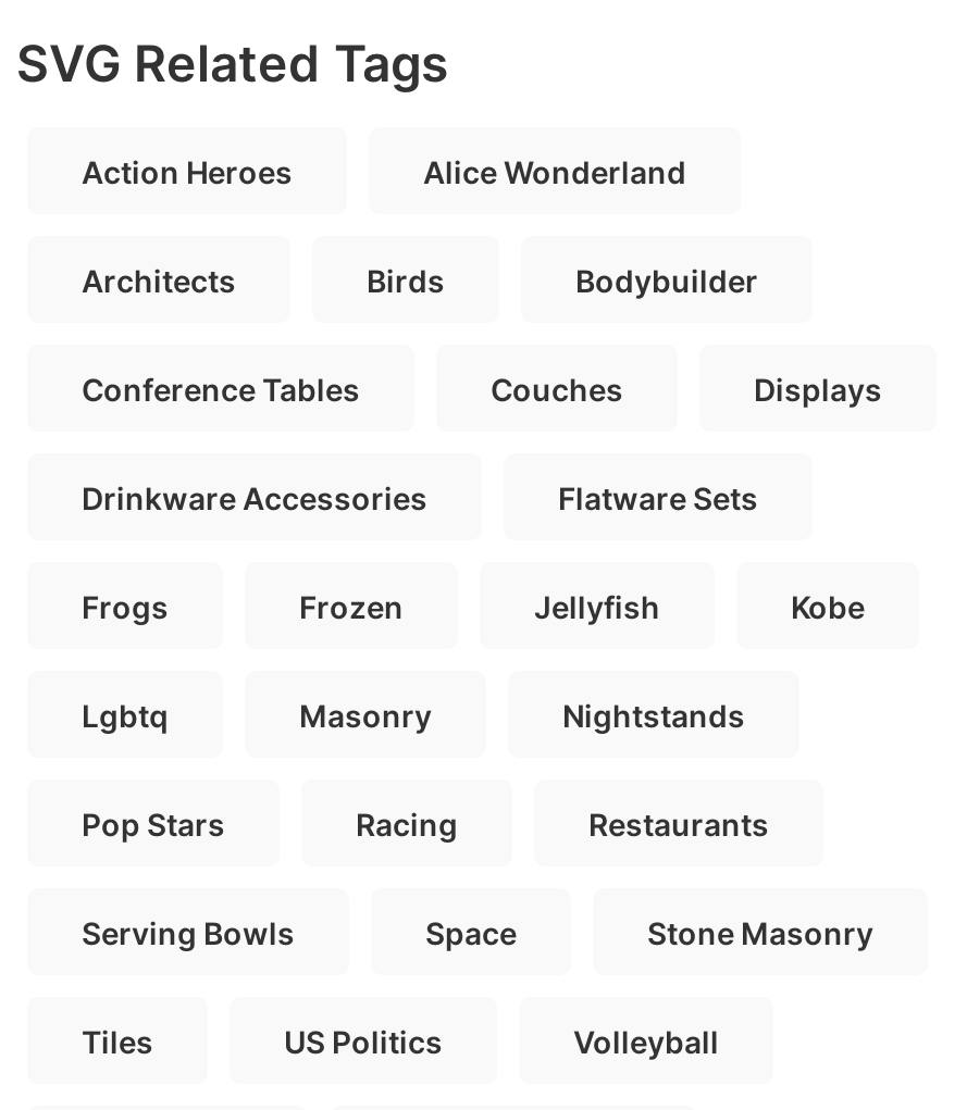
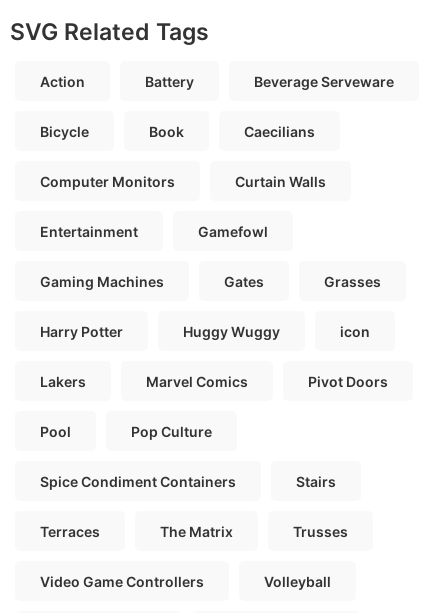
[82,153,882,1060] Action Heroes | Alice Wonderland | Architects | Birds | Bodybuilder | Conference Tables | Couches | Displays | Drinkware Accessories | Flatware Sets | Frogs | Frozen | Jellyfish | Kobe | Lgbtq | Masonry | Nightstands | Pop Stars | Racing | Restaurants | Serving Bowls | Space | Stone Masonry | Tiles | US Politics -> [40,73,394,590] Action | Battery | Beverage Serveware | Bicycle | Book | Caecilians | Computer Monitors | Curtain Walls | Entertainment | Gamefowl | Gaming Machines | Gates | Grasses | Harry Potter | Huggy Wuggy | icon | Lakers | Marvel Comics | Pivot Doors | Pool | Pop Culture | Spice Condiment Containers | Stairs | Terraces | The Matrix | Trusses | Video Game Controllers

